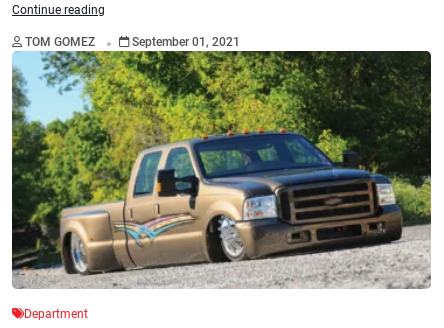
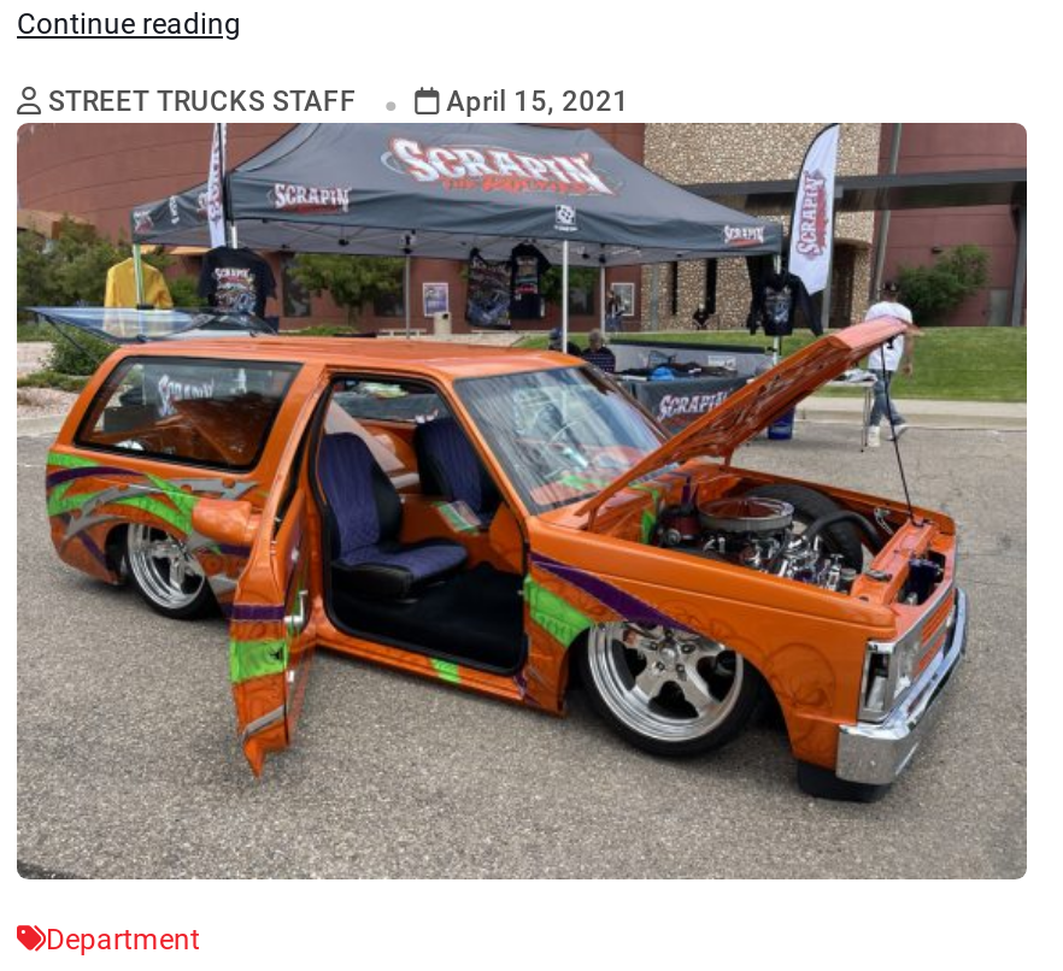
[12,19,431,288] [image] | TOM GOMEZ . | September 01, 2021 -> [14,45,1029,879] [image] | STREET TRUCKS STAFF . | April 15, 2021

